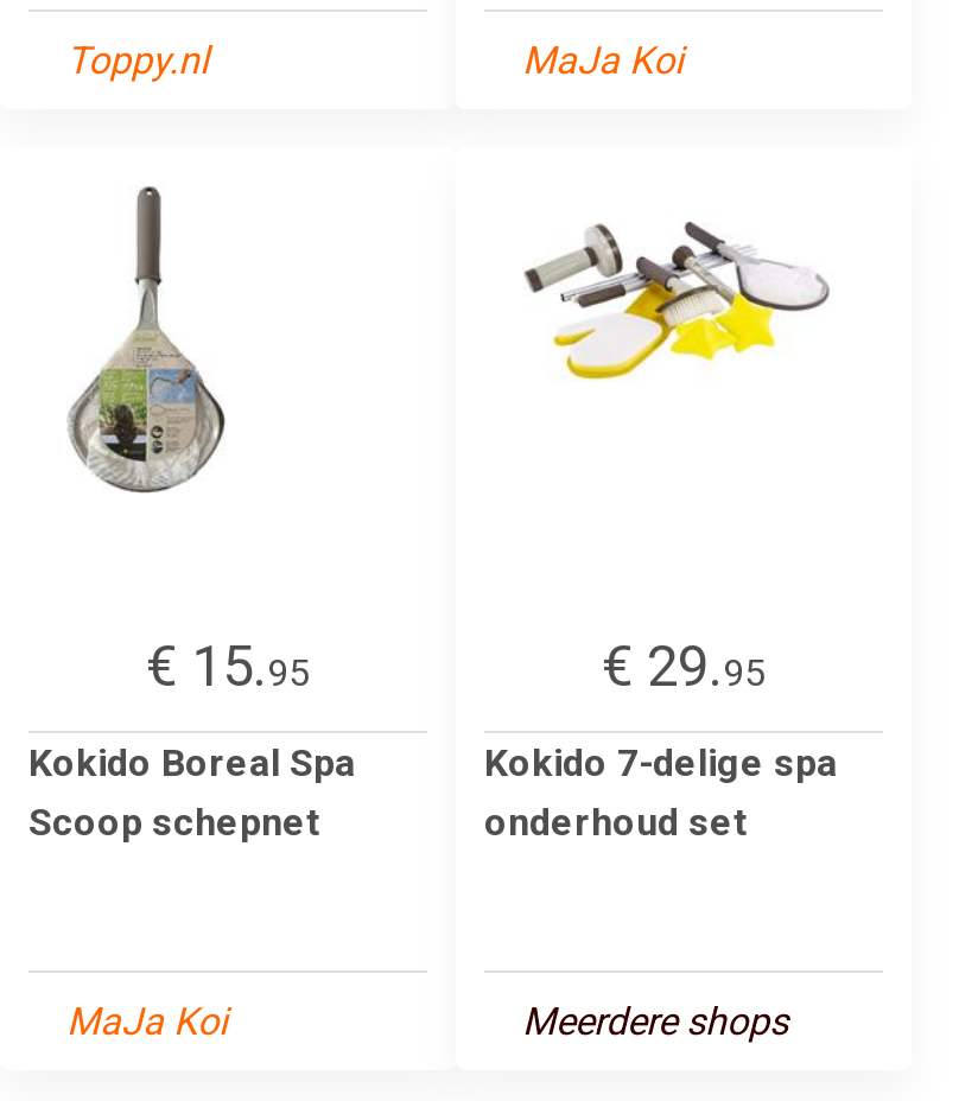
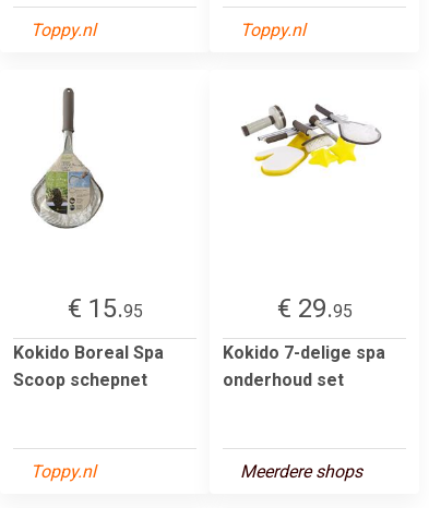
[522,37,684,83] MaJa Koi -> [240,19,306,40] Toppy.nl
[66,998,228,1044] MaJa Koi -> [31,461,96,482] Toppy.nl

